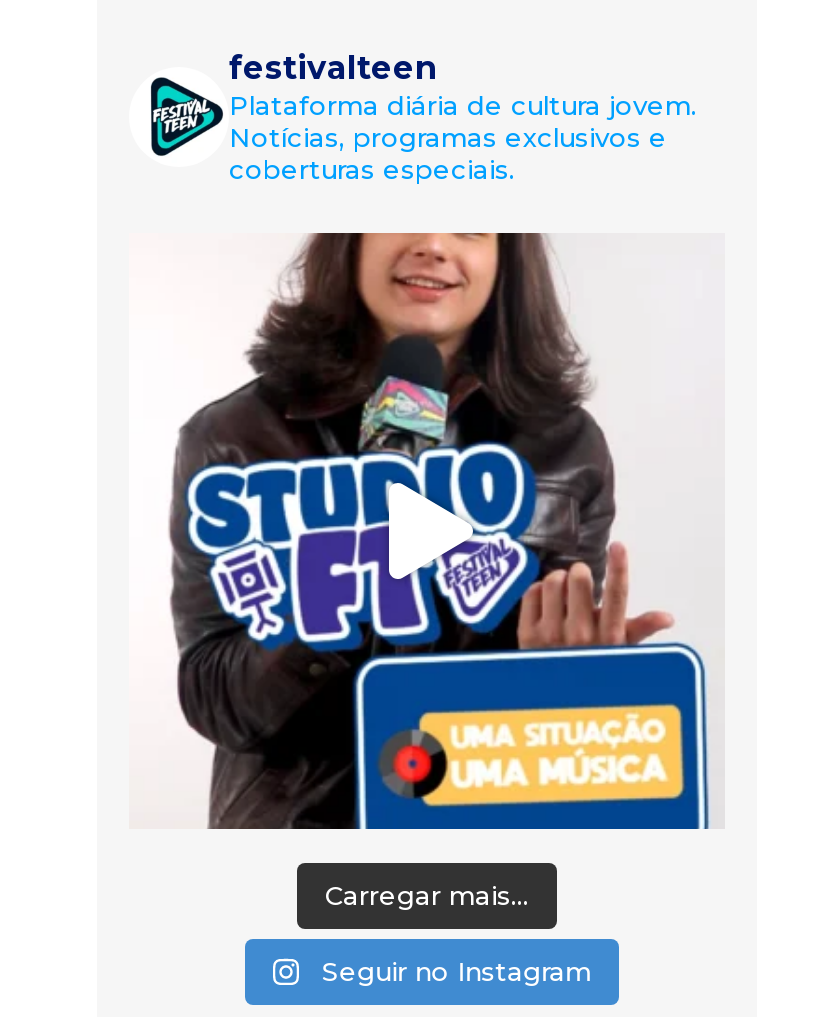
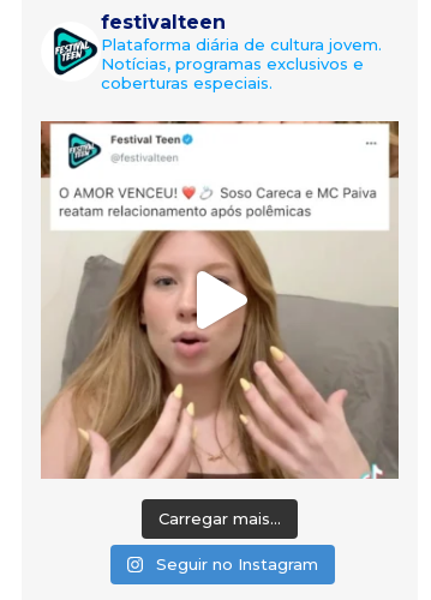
[129,231,725,831] [image] -> [40,120,400,480] [image]

